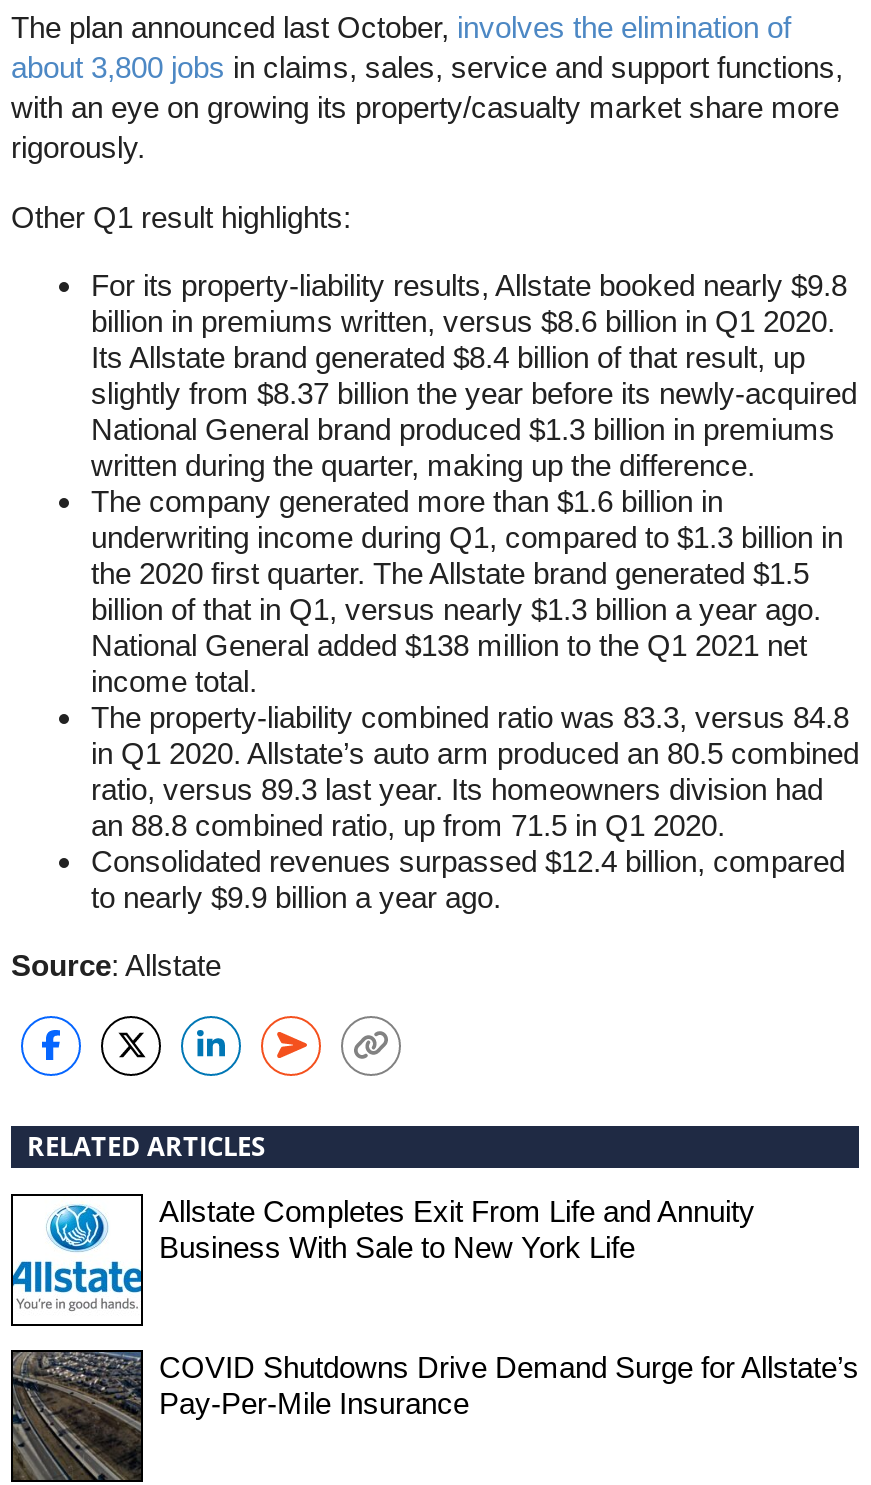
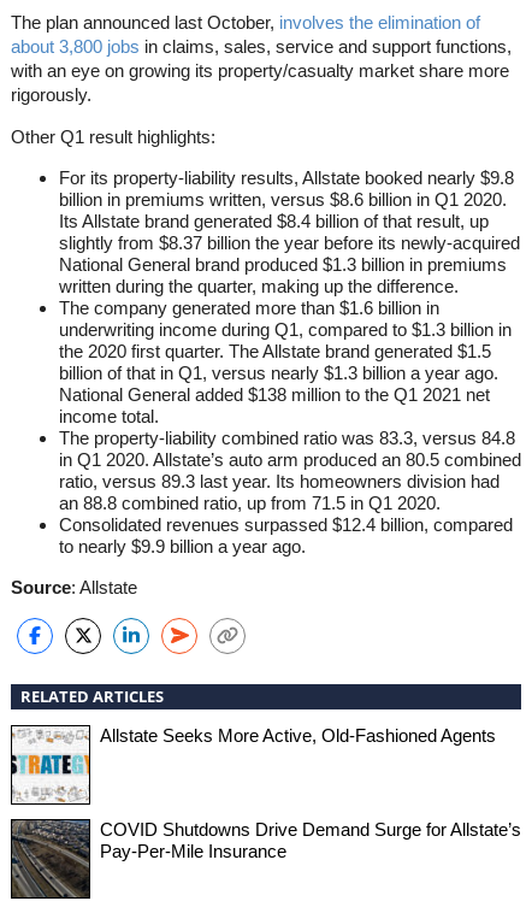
[11,1194,755,1324] [image] | Allstate Completes Exit From Life and Annuity | Business With Sale to New York Life -> [11,725,496,802] [image] | Allstate Seeks More Active, Old-Fashioned Agents

